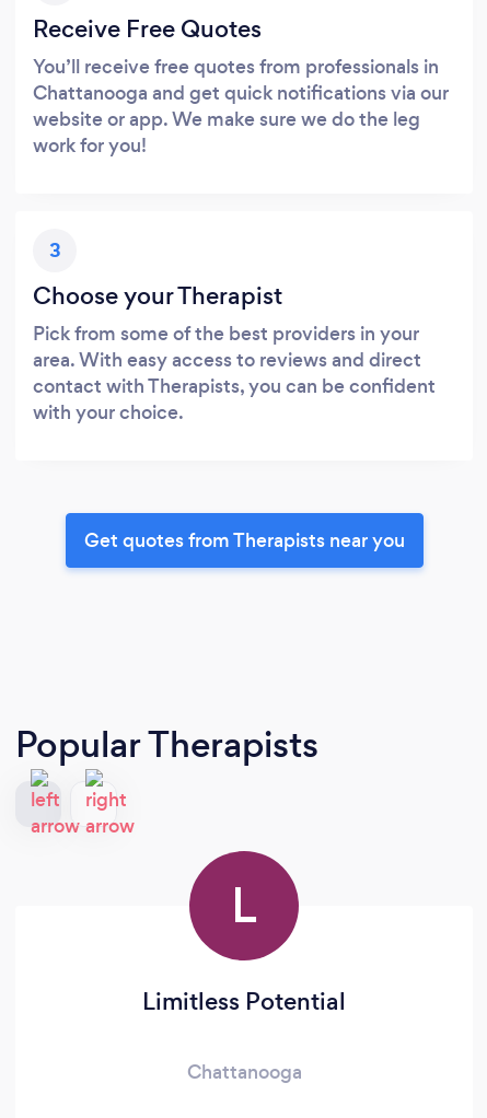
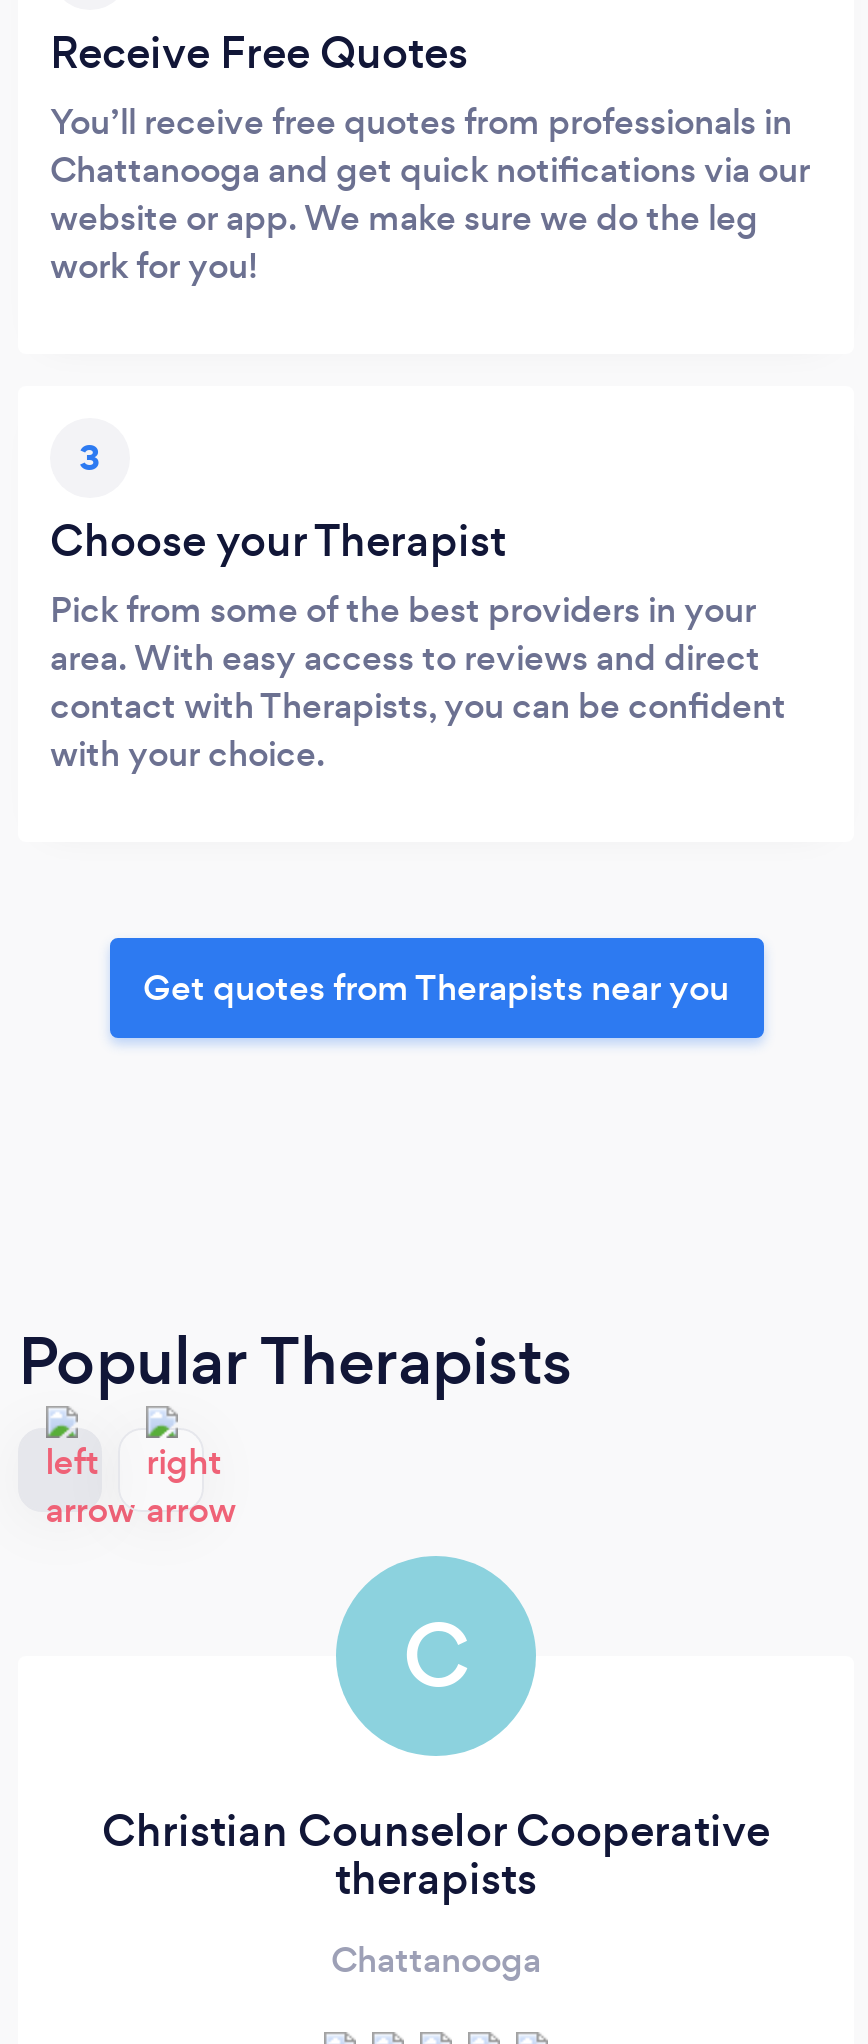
[231,873,257,938] L -> [403,1596,469,1716] C
[142,984,346,1018] Limitless Potential -> [102,1800,770,1910] Christian Counselor Cooperative | therapists

